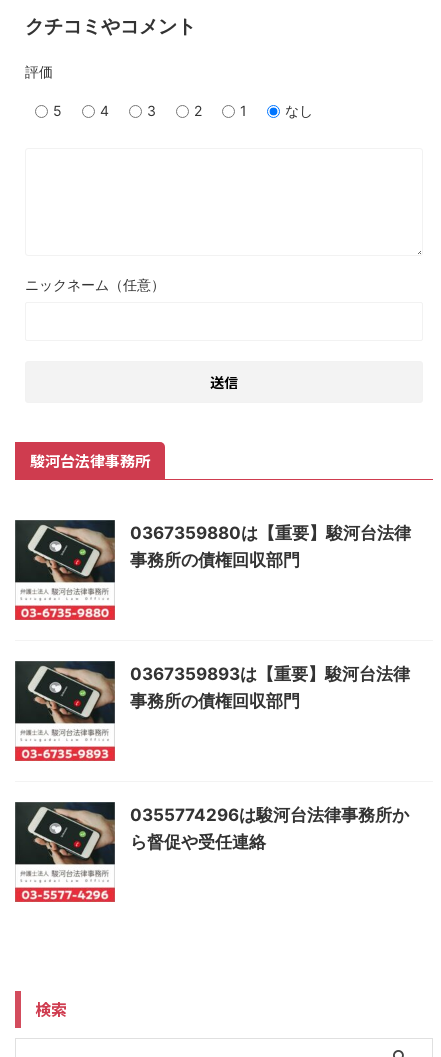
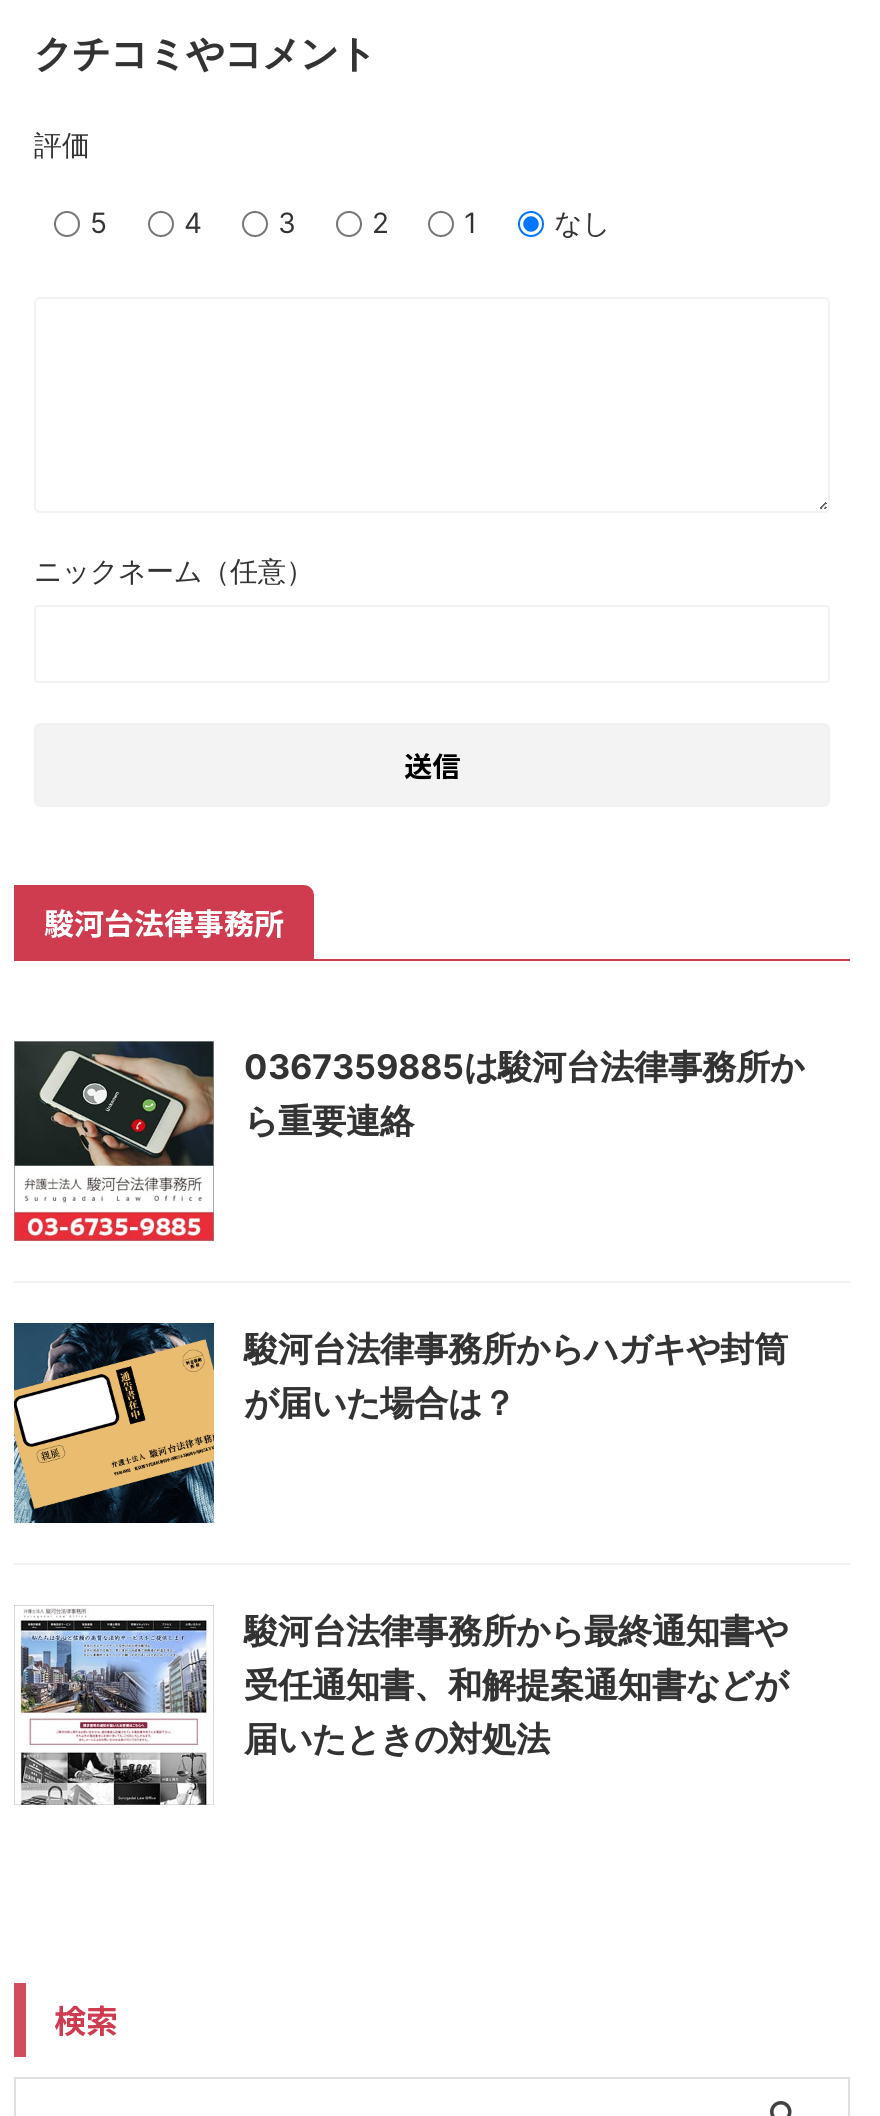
[130,523,411,570] 0367359880は【重要】駿河台法律 | 事務所の債権回収部門 -> [244,1048,804,1142] 0367359885は駿河台法律事務所か | ら重要連絡
[14,660,410,762] [image] | 0367359893は【重要】駿河台法律 | 事務所の債権回収部門 -> [12,1320,788,1526] [image] | 駿河台法律事務所からハガキや封筒 | が届いた場合は？
[14,801,409,903] [image] | 0355774296は駿河台法律事務所か | ら督促や受任連絡 -> [14,1606,788,1808] [image] | 駿河台法律事務所から最終通知書や | 受任通知書、和解提案通知書などが | 届いたときの対処法

